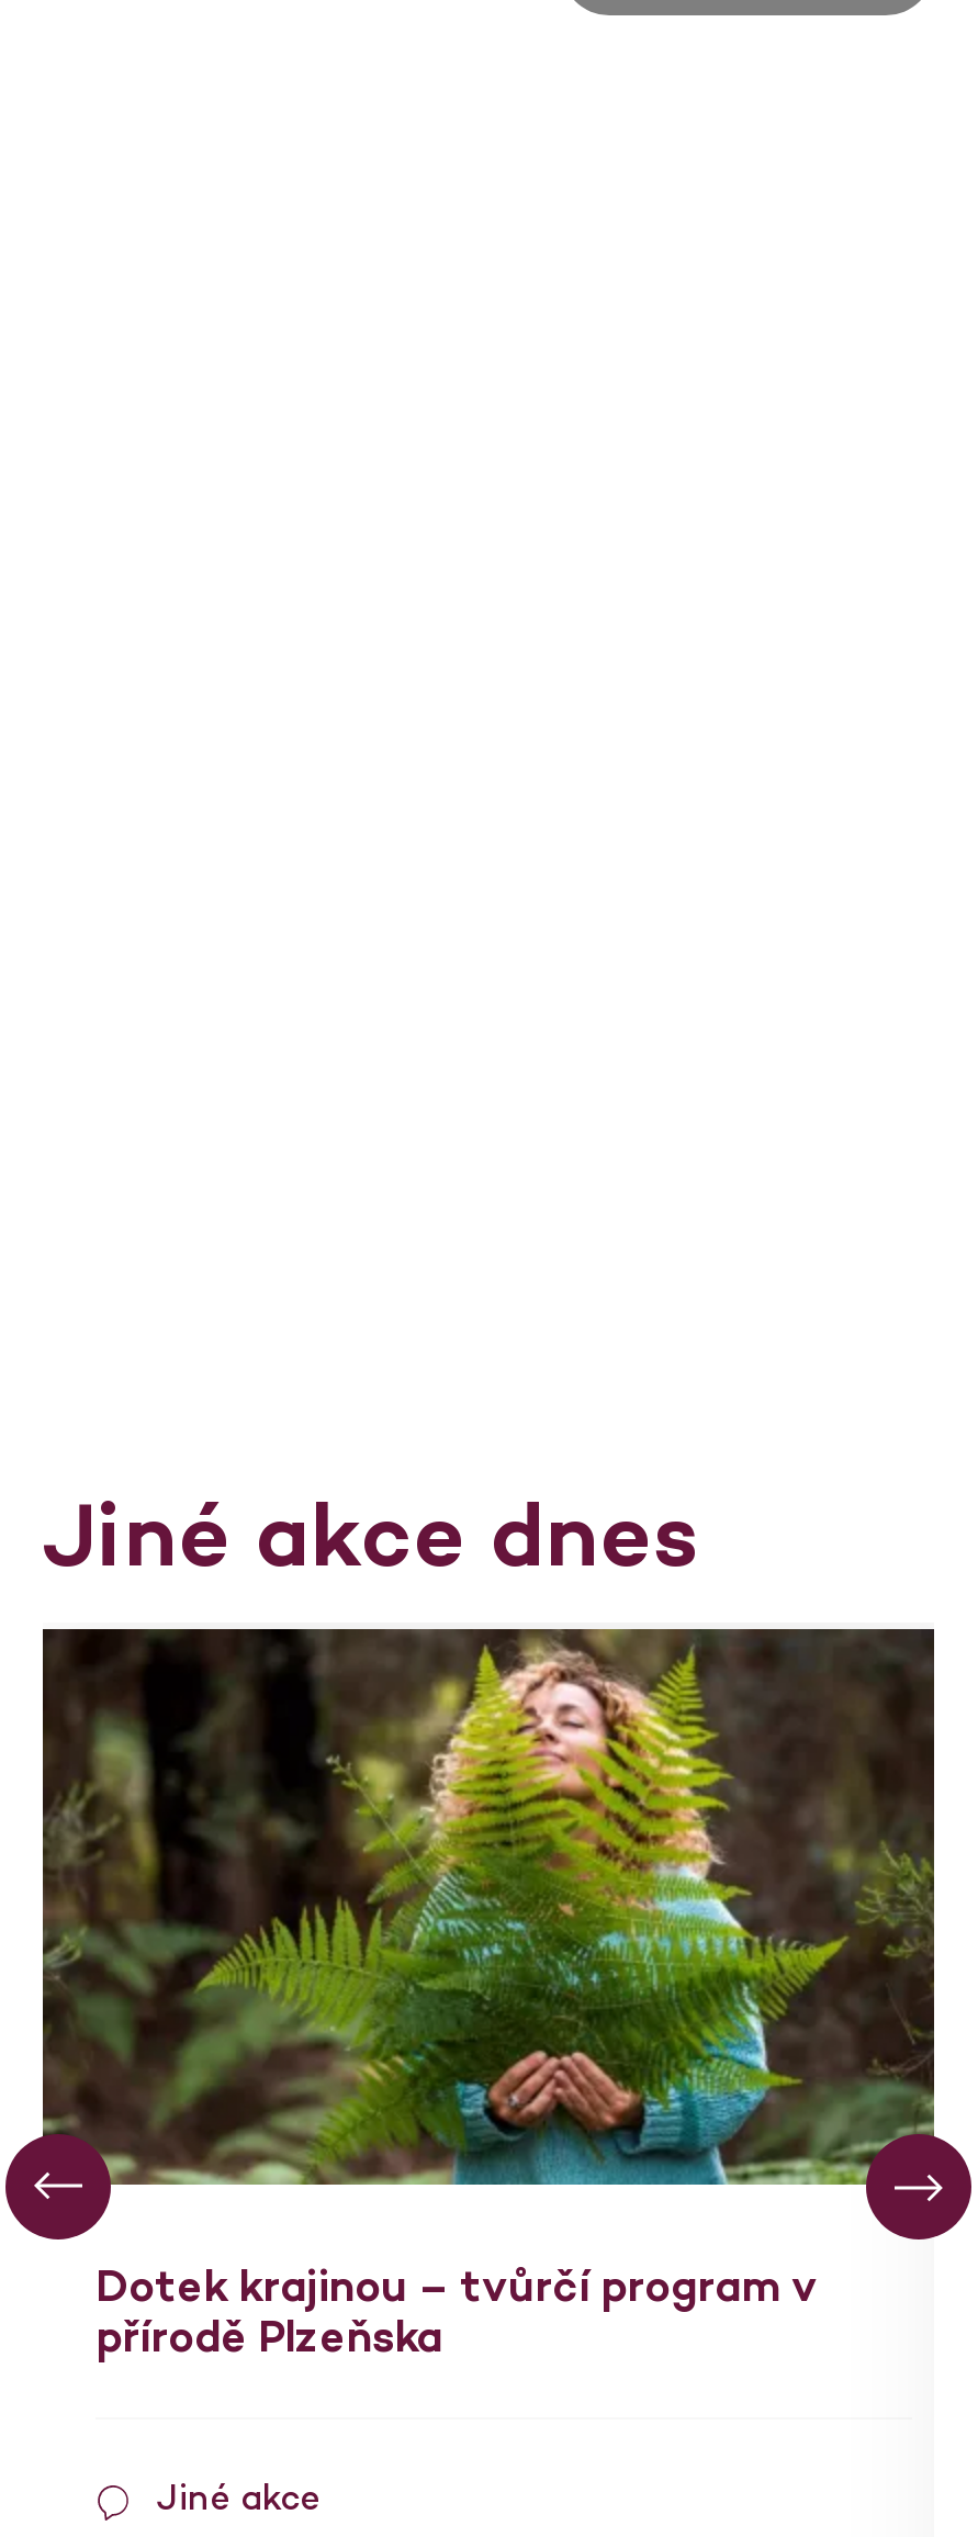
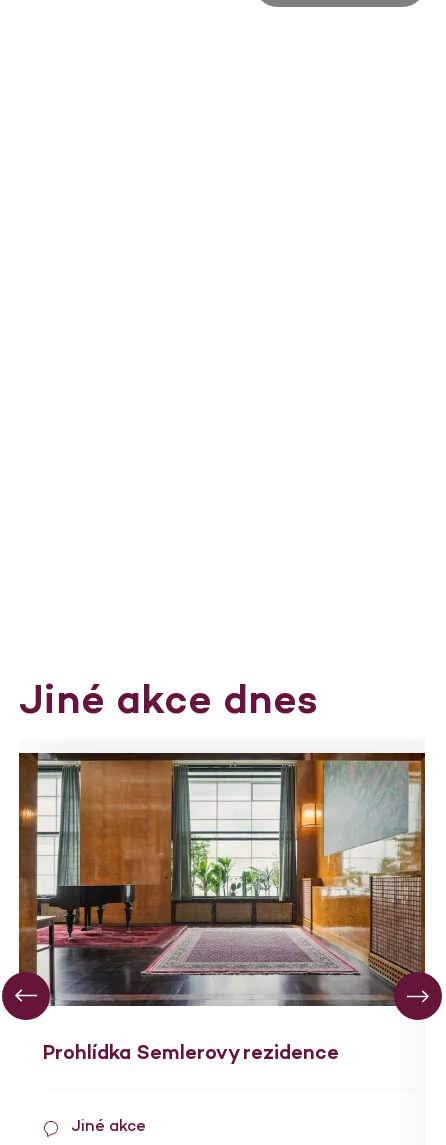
[41,1625,936,2364] [image] | Dotek krajinou – tvůrčí program v | přírodě Plzeňska -> [18,741,425,1065] [image] | Prohlídka Semlerovy rezidence

